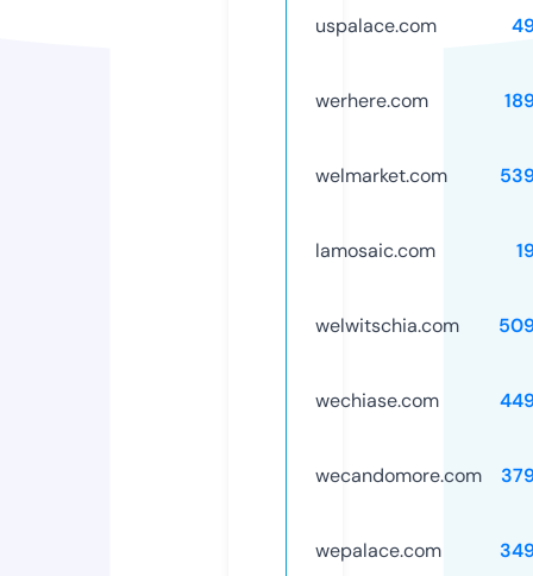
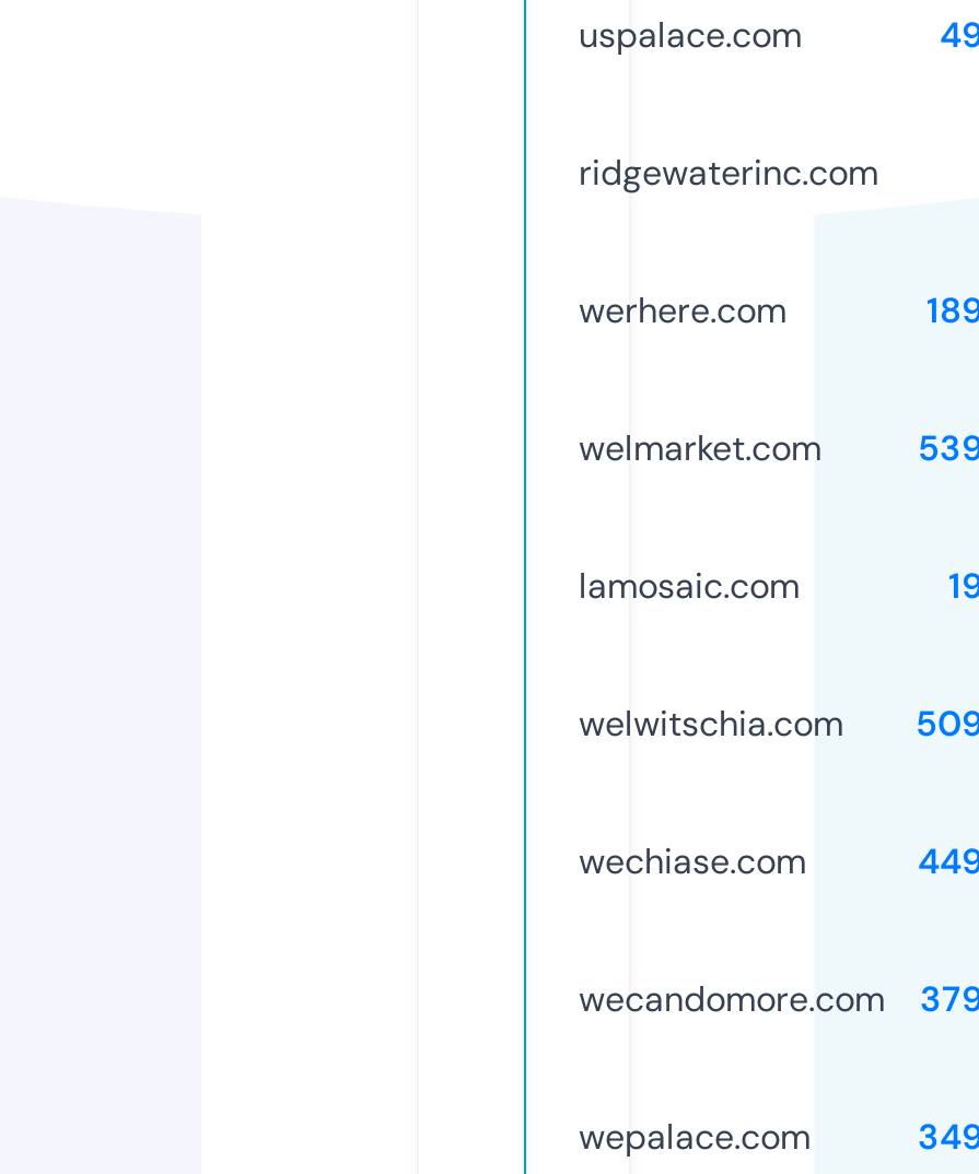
none -> [579,149,878,195] ridgewaterinc.com

